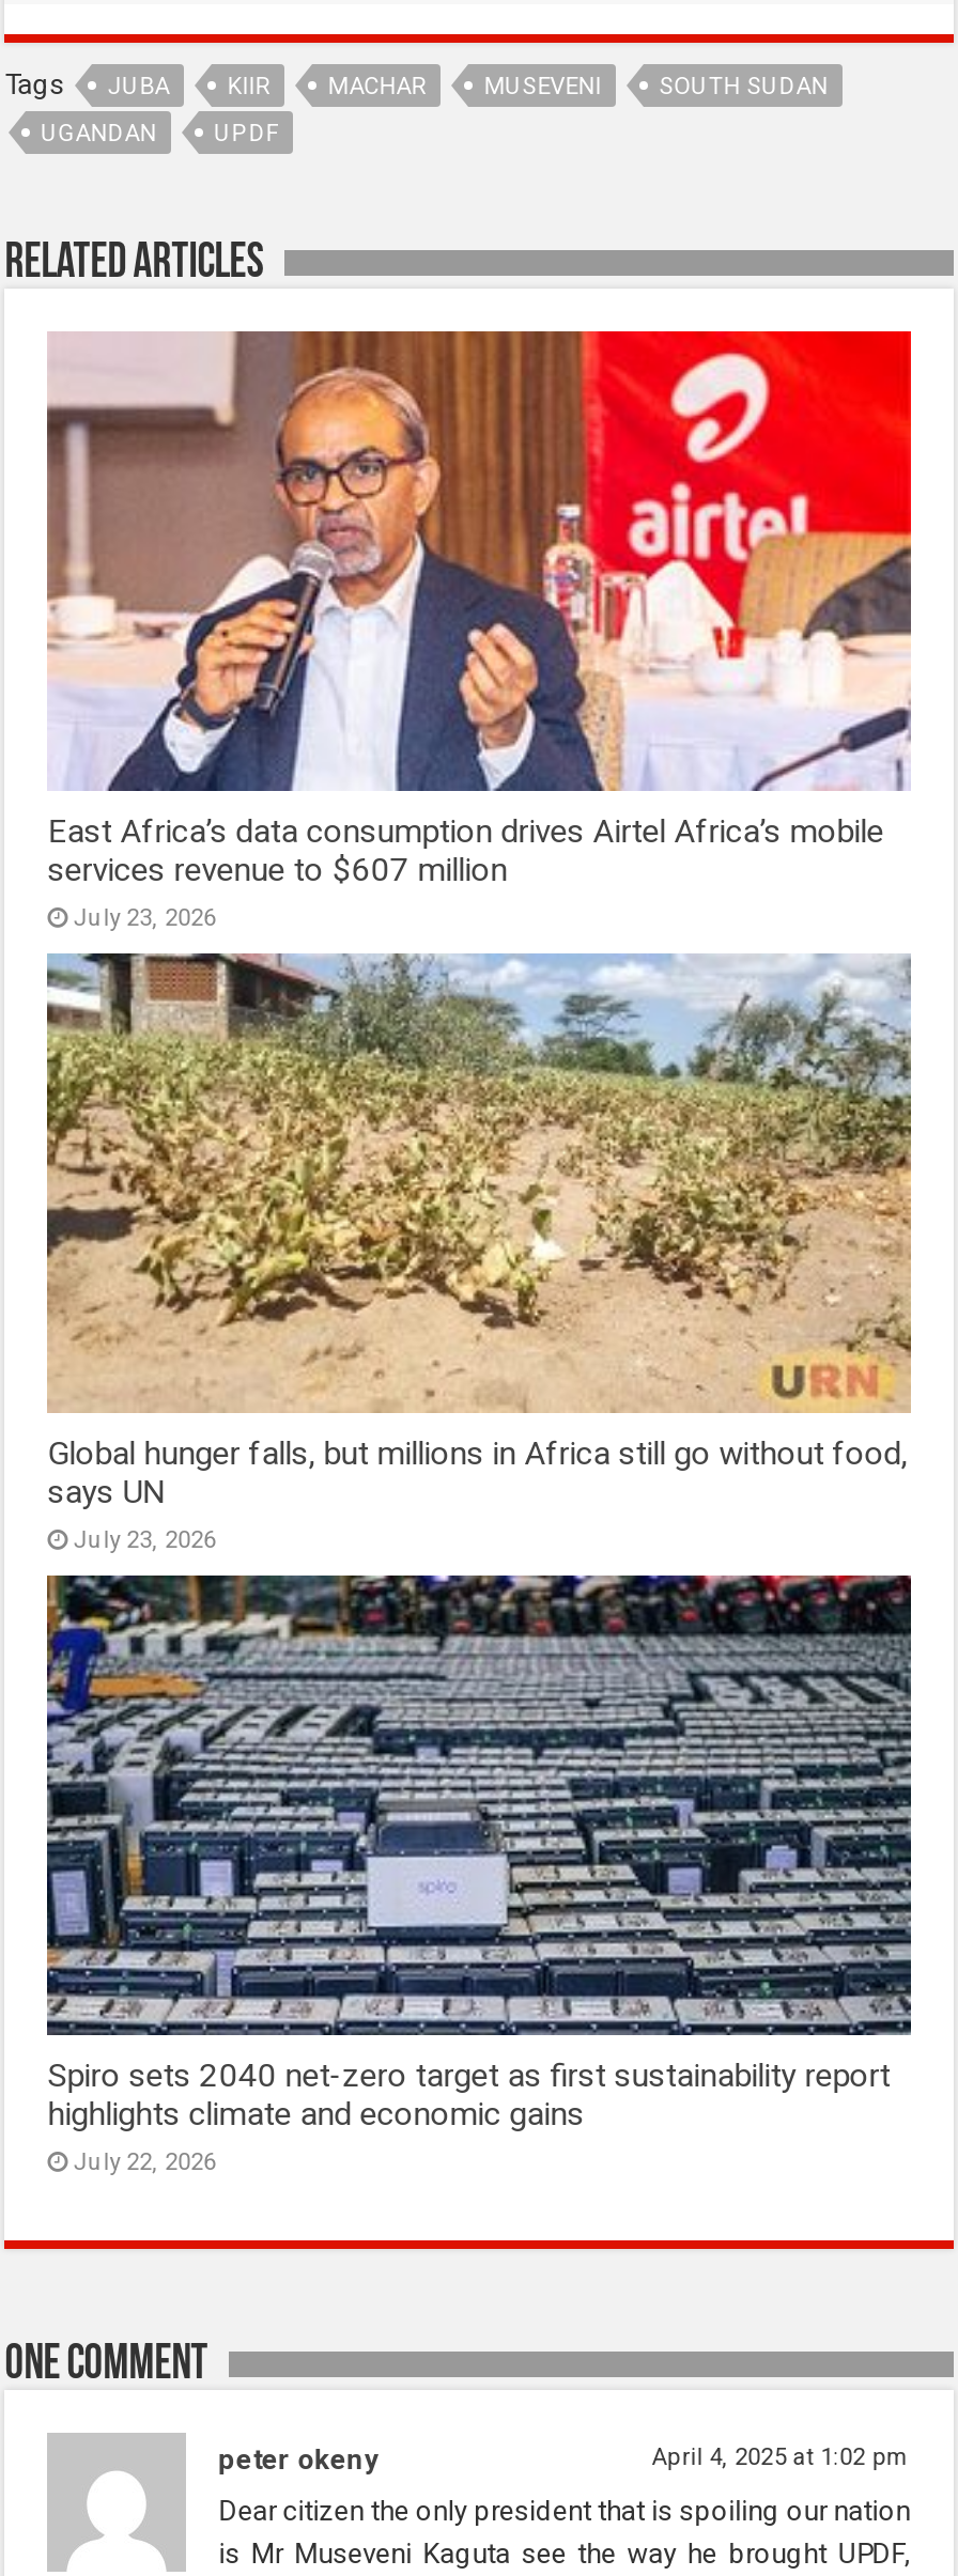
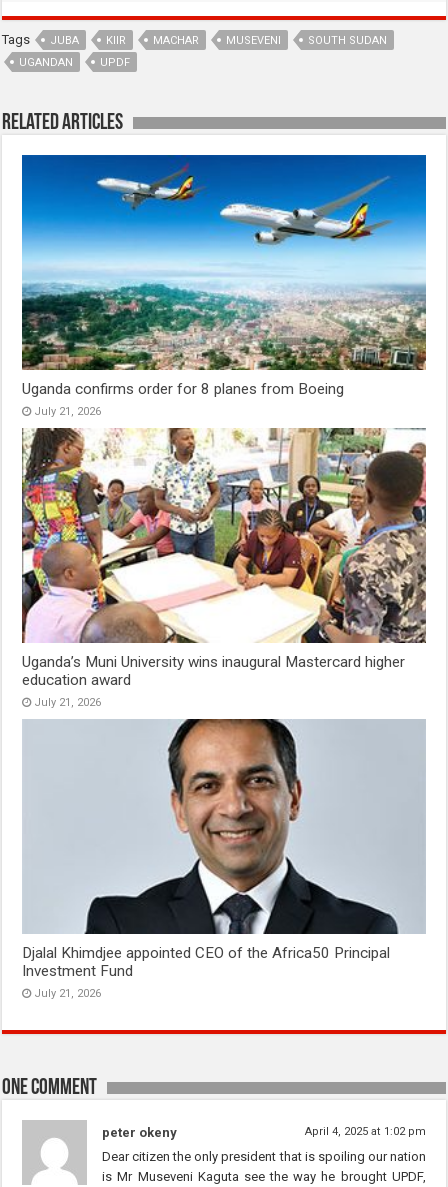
[45,329,913,932] [image] | East Africa’s data consumption drives Airtel Africa’s mobile | services revenue to $607 million | July 23, 2026 -> [21,154,427,418] [image] | Uganda confirms order for 8 planes from Boeing | July 21, 2026
[47,951,911,1554] [image] | Global hunger falls, but millions in Africa still go without food, | says UN | July 23, 2026 -> [21,427,427,709] [image] | Uganda’s Muni University wins inaugural Mastercard higher | education award | July 21, 2026
[45,1573,913,2175] [image] | Spiro sets 2040 net-zero target as first sustainability report | highlights climate and economic gains | July 22, 2026 -> [22,718,426,1000] [image] | Djalal Khimdjee appointed CEO of the Africa50 Principal | Investment Fund | July 21, 2026

